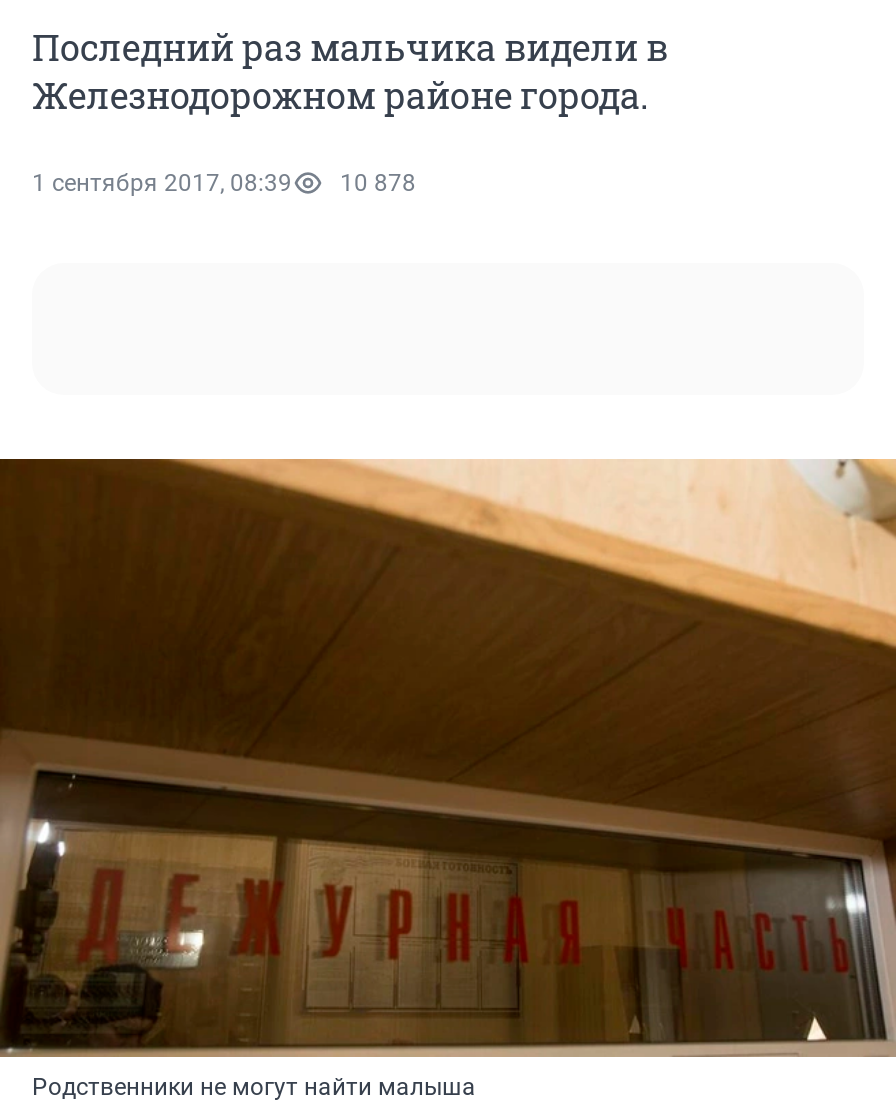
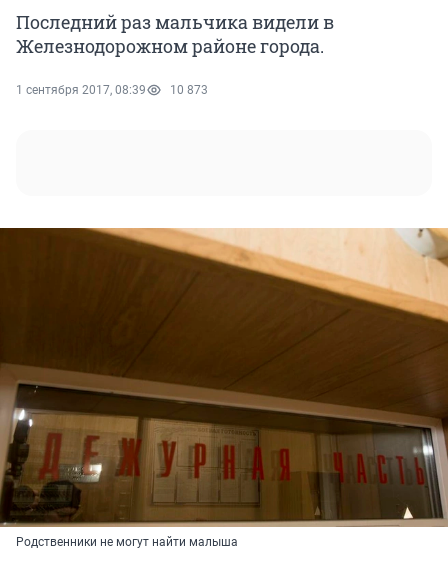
[32,169,416,197] 1 сентября 2017, 08:39 10 878 -> [16,83,208,97] 1 сентября 2017, 08:39 10 873

